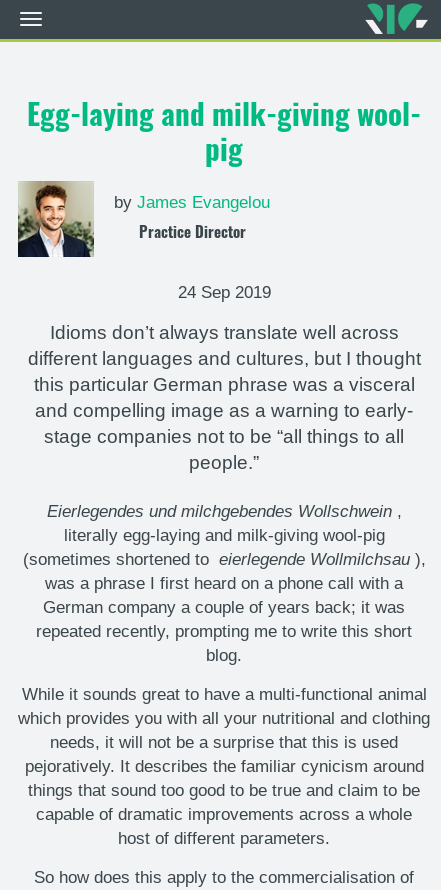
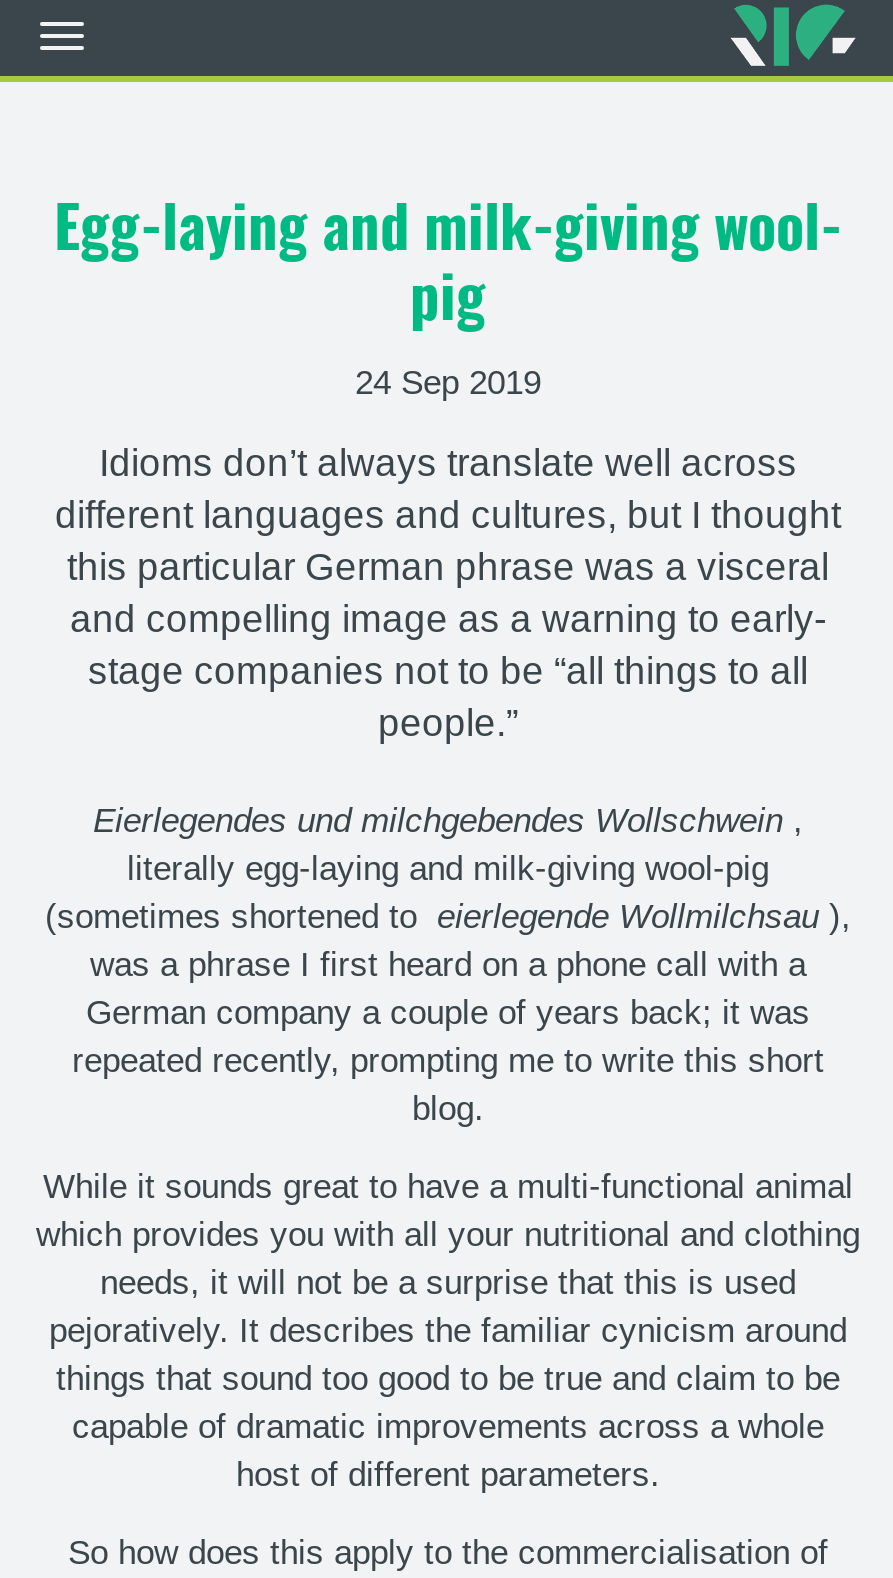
[17,180,270,258] [image] | by James Evangelou | Practice Director -> none

